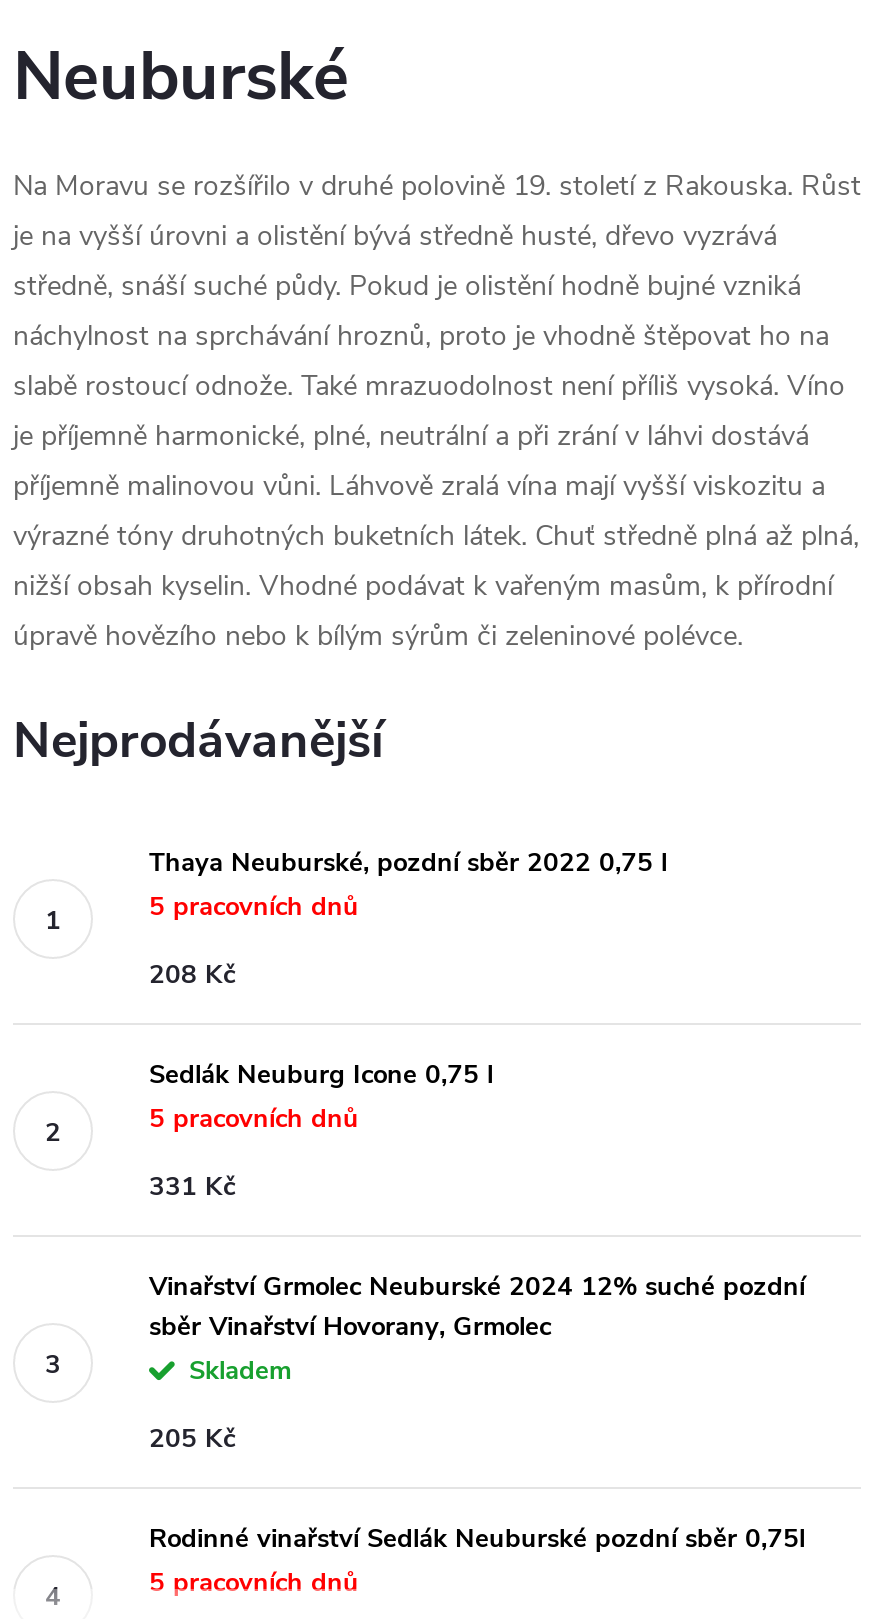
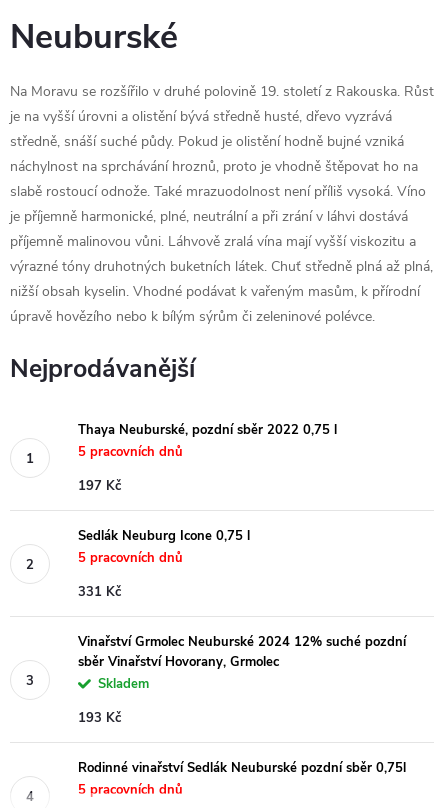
[149,957,235,993] 208 Kč -> [78,477,121,495] 197 Kč
[149,1421,235,1457] 205 Kč -> [78,709,121,727] 193 Kč

